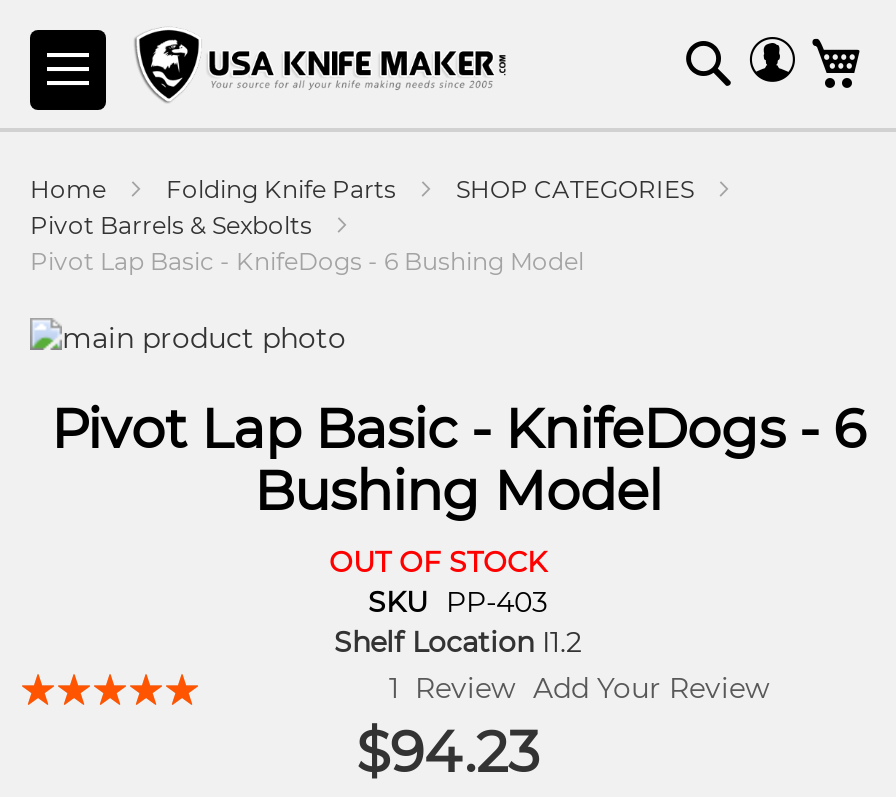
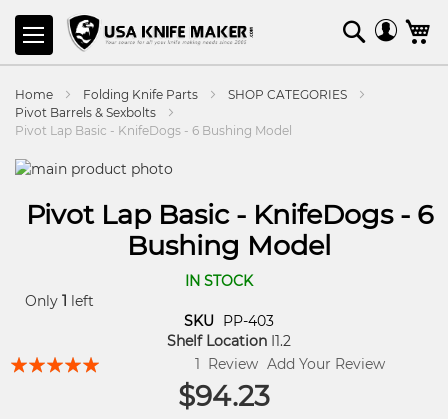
[329,544,547,580] OUT OF STOCK -> [25,272,253,310] IN STOCK | Only 1 left

